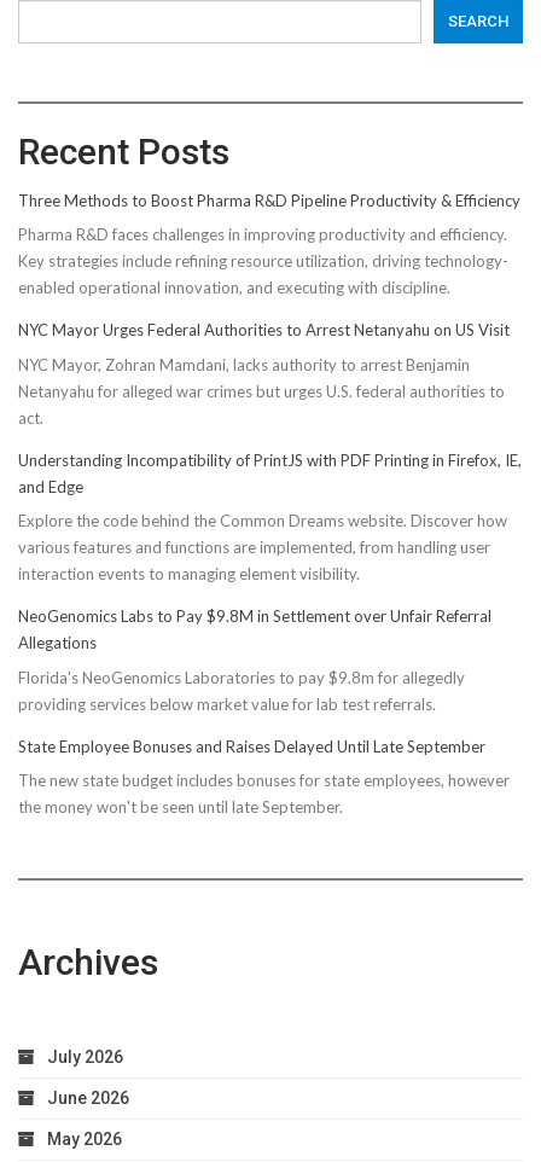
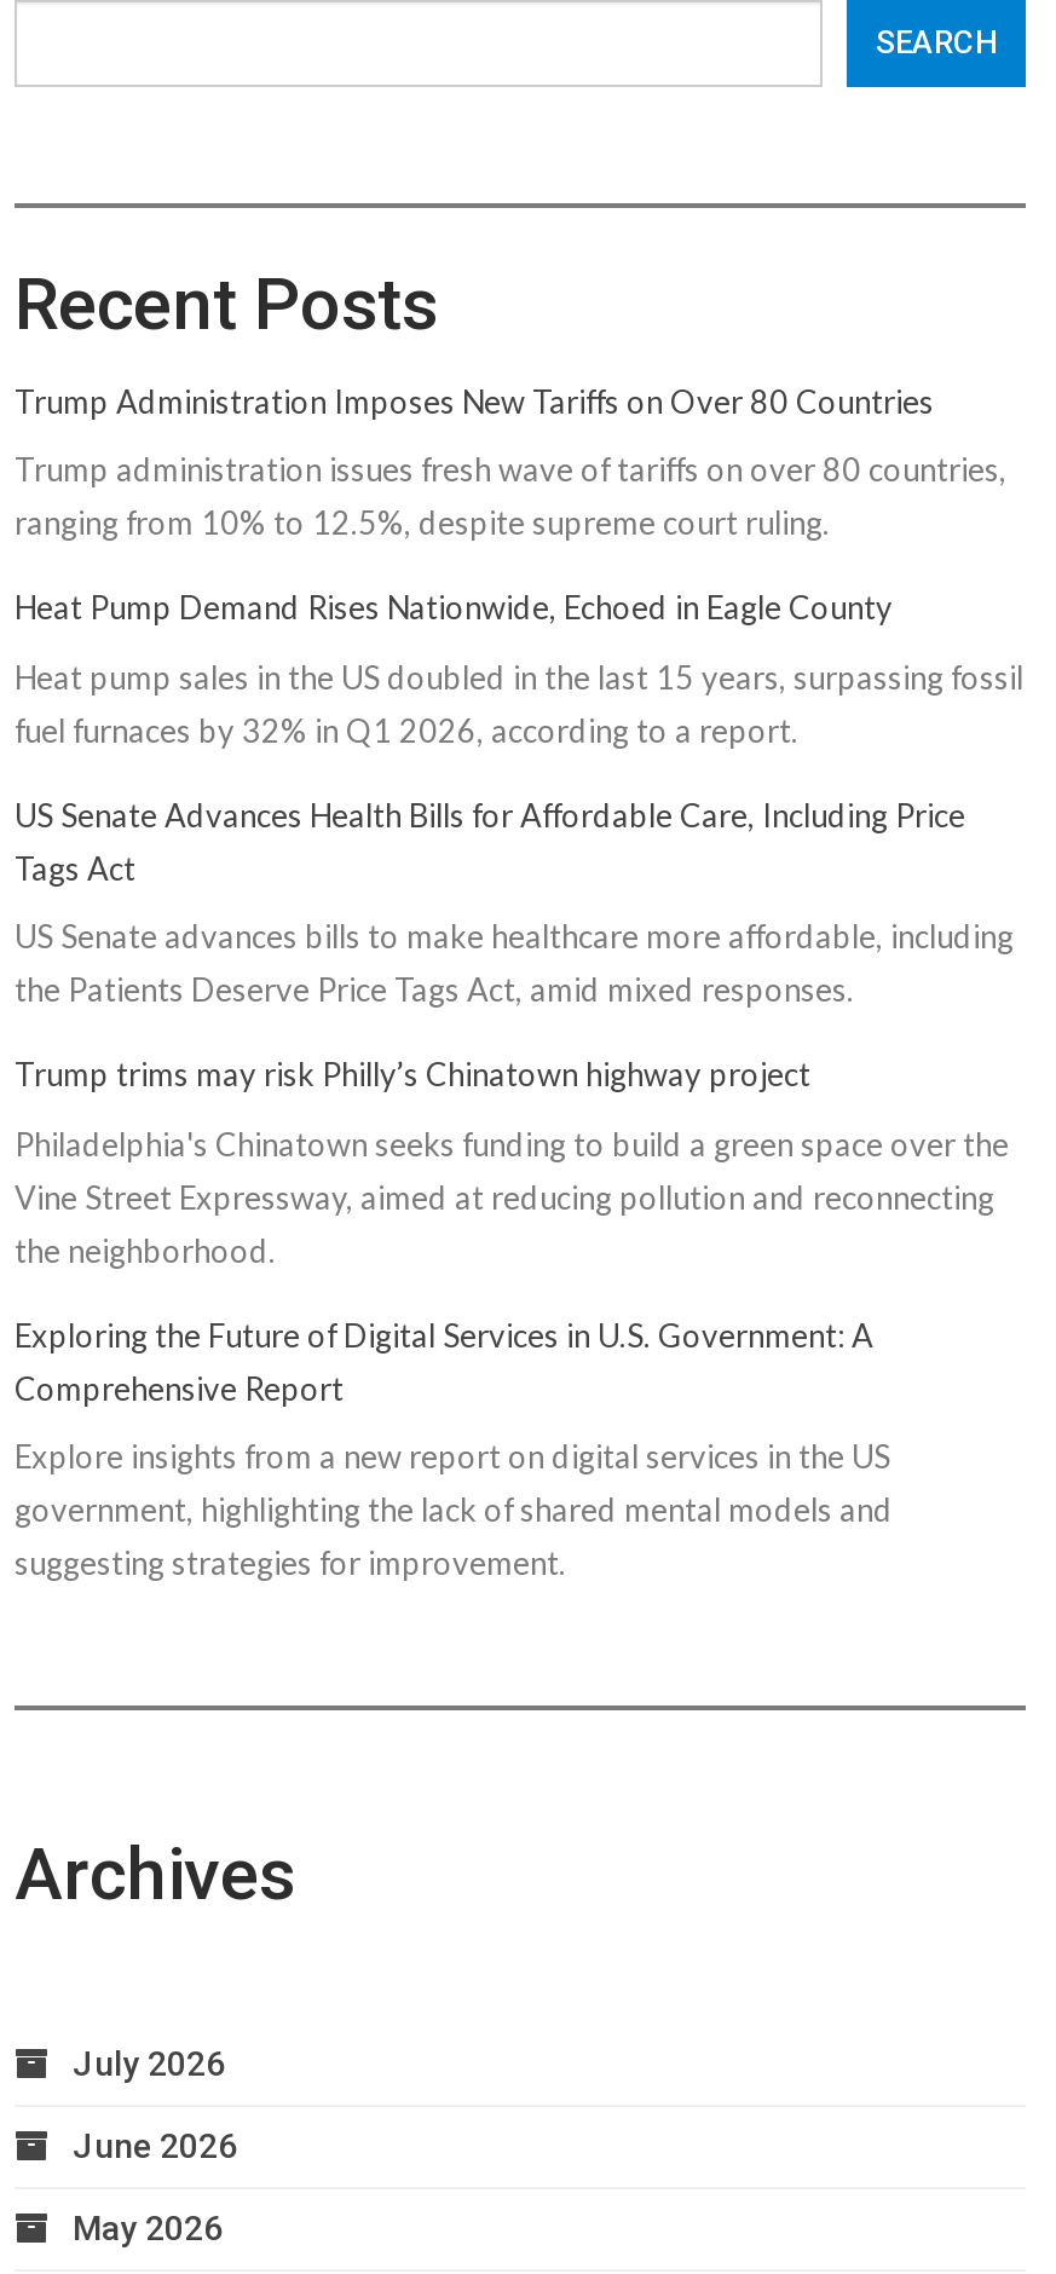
[18,190,520,210] Three Methods to Boost Pharma R&D Pipeline Productivity & Efficiency -> [15,381,934,420] Trump Administration Imposes New Tariffs on Over 80 Countries
[18,225,508,297] Pharma R&D faces challenges in improving productivity and efficiency. | Key strategies include refining resource utilization, driving technology- | enabled operational innovation, and executing with discipline. -> [15,450,1006,542] Trump administration issues fresh wave of tariffs on over 80 countries, | ranging from 10% to 12.5%, despite supreme court ruling.
[18,320,510,340] NYC Mayor Urges Federal Authorities to Arrest Netanyahu on US Visit -> [15,588,893,627] Heat Pump Demand Rises Nationwide, Echoed in Eagle County
[18,355,505,427] NYC Mayor, Zohran Mamdani, lacks authority to arrest Benjamin | Netanyahu for alleged war crimes but urges U.S. federal authorities to | act. -> [15,657,1023,749] Heat pump sales in the US doubled in the last 15 years, surpassing fossil | fuel furnaces by 32% in Q1 2026, according to a report.
[18,450,522,496] Understanding Incompatibility of PrintJS with PDF Printing in Firefox, IE, | and Edge -> [15,795,965,887] US Senate Advances Health Bills for Affordable Care, Including Price | Tags Act
[18,511,507,584] Explore the code behind the Common Dreams website. Discover how | various features and functions are implemented, from handling user | interaction events to managing element visibility. -> [15,917,1014,1009] US Senate advances bills to make healthcare more affordable, including | the Patients Deserve Price Tags Act, amid mixed responses.
[18,607,491,653] NeoGenomics Labs to Pay $9.8M in Settlement over Unfair Referral | Allegations -> [15,1055,810,1094] Trump trims may risk Philly’s Chinatown highway project
[18,668,465,714] Florida's NeoGenomics Laboratories to pay $9.8m for allegedly | providing services below market value for lab test referrals. -> [15,1124,1009,1269] Philadelphia's Chinatown seeks funding to build a green space over the | Vine Street Expressway, aimed at reducing pollution and reconnecting | the neighborhood.
[18,736,485,756] State Employee Bonuses and Raises Delayed Until Late September -> [15,1315,873,1407] Exploring the Future of Digital Services in U.S. Government: A | Comprehensive Report
[18,771,510,817] The new state budget includes bonuses for state employees, however | the money won't be seen until late September. -> [15,1437,893,1583] Explore insights from a new report on digital services in the US | government, highlighting the lack of shared mental models and | suggesting strategies for improvement.

